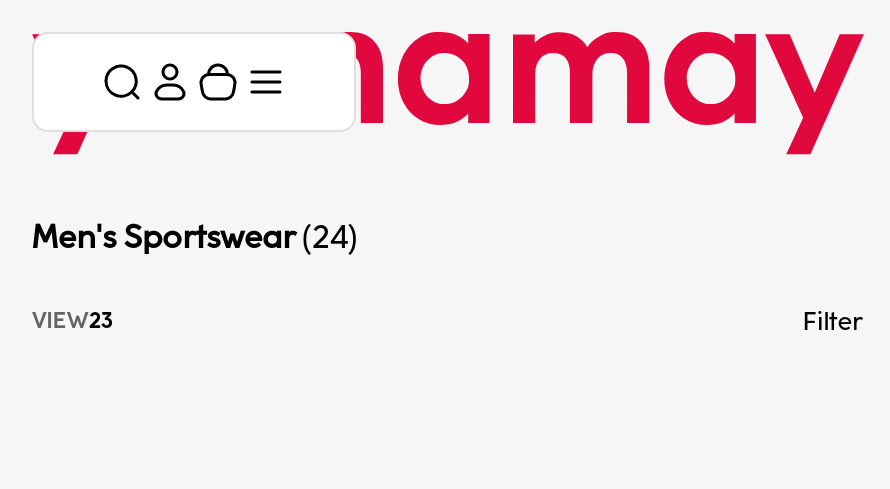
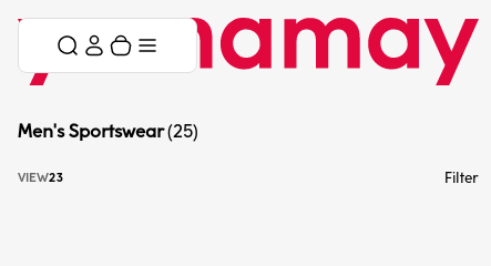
[32,218,358,256] Men's Sportswear (24) -> [18,121,198,142] Men's Sportswear (25)

